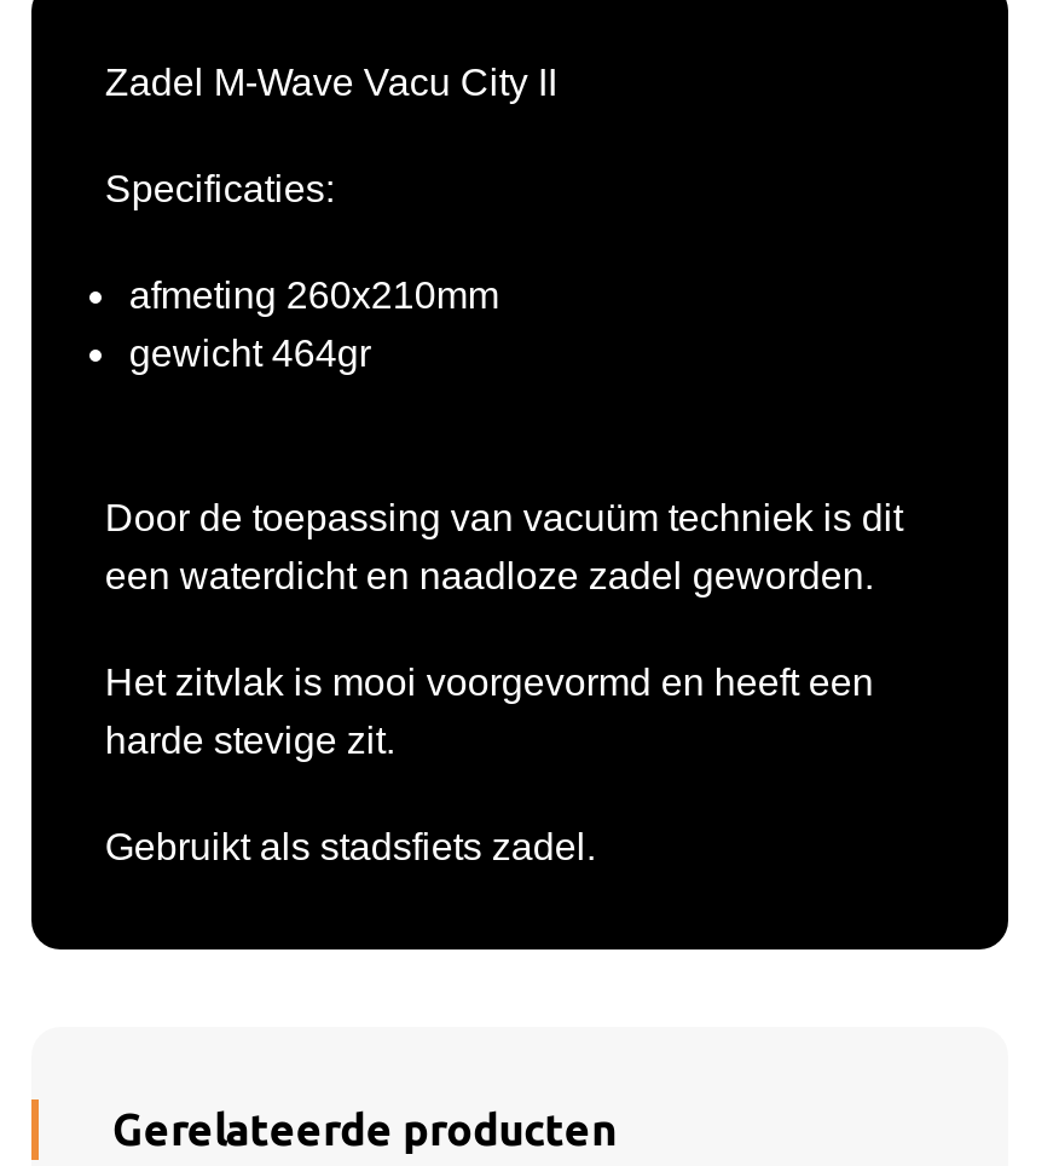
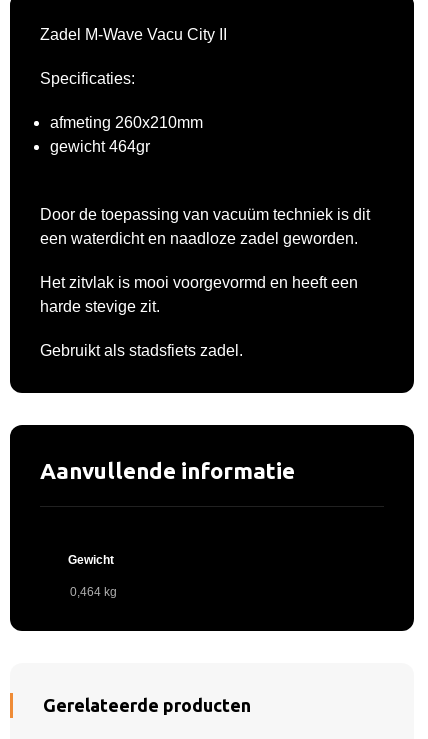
none -> [40,457,295,482] Aanvullende informatie
none -> [68,552,117,598] Gewicht | 0,464 kg

